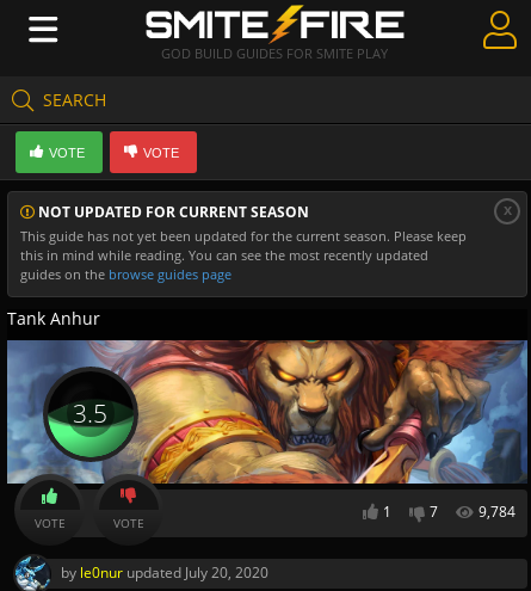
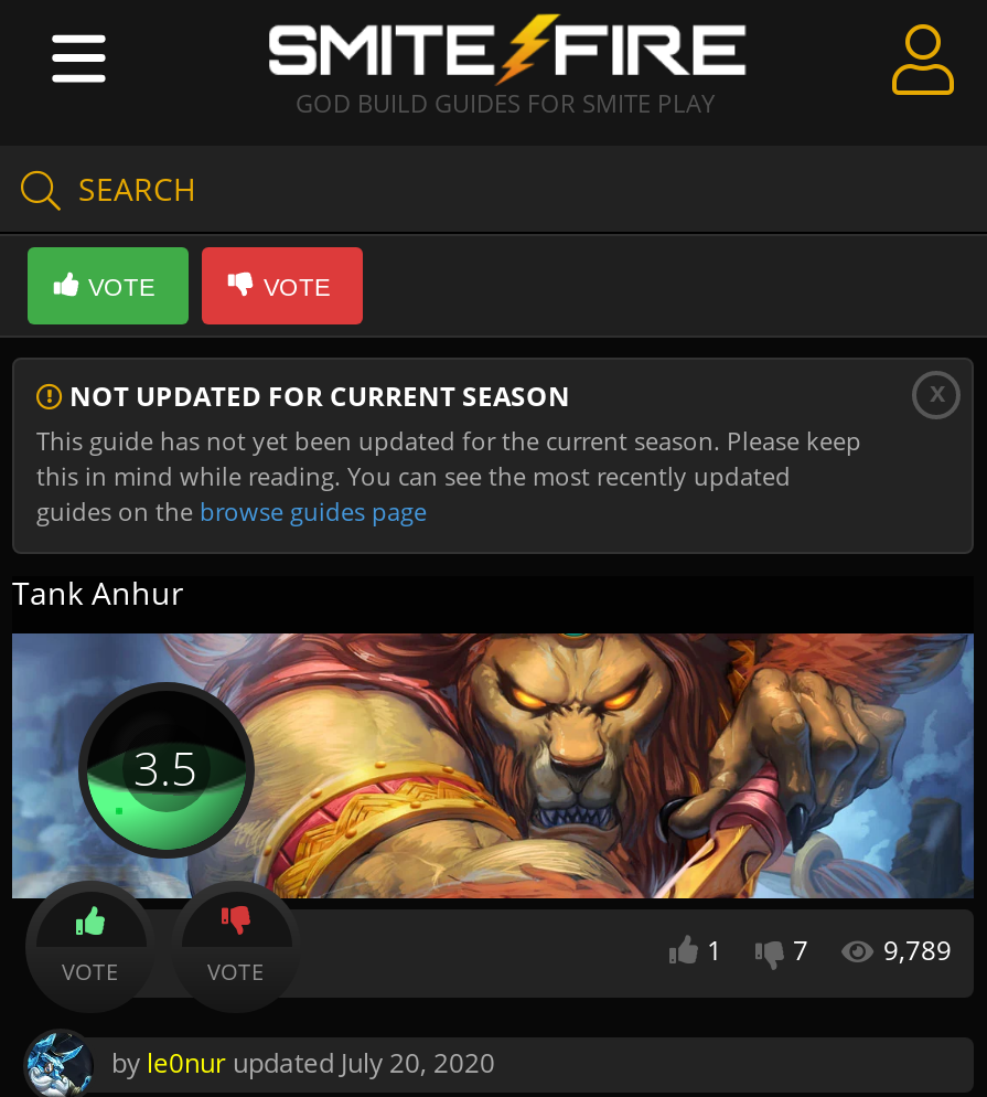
[383,501,515,522] 1 7 9,784 -> [707,931,952,969] 1 7 9,789

